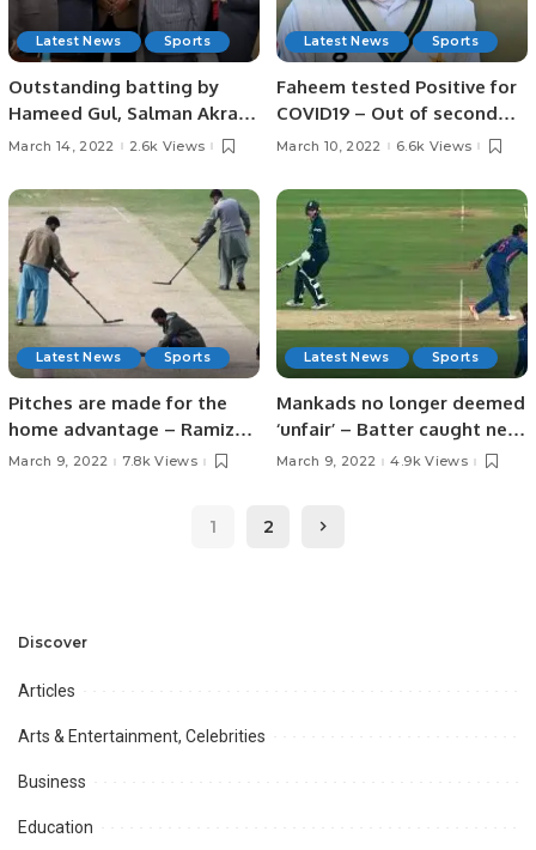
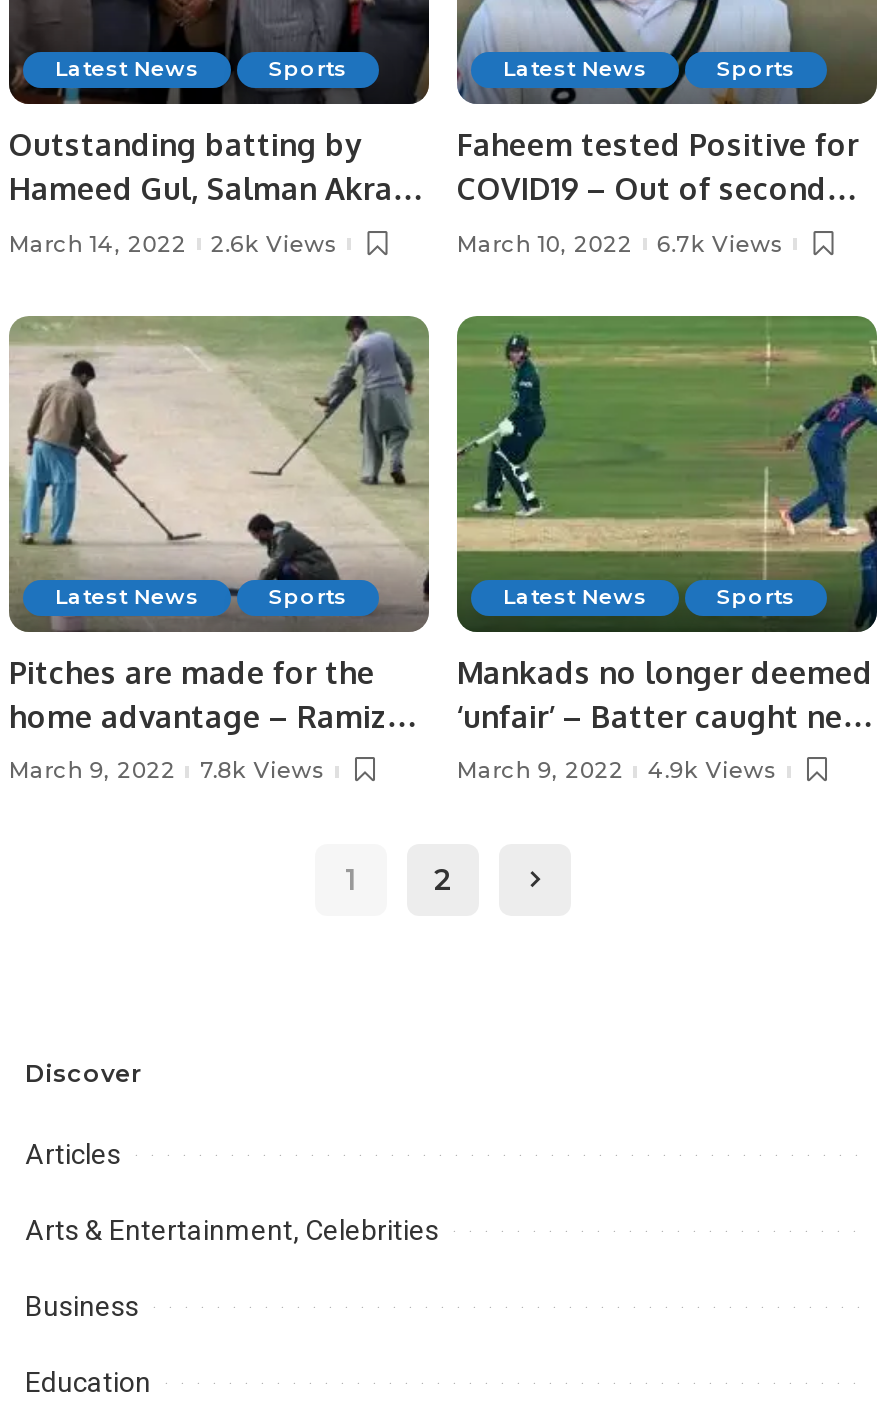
[396,137,472,154] 6.6k Views -> [657,229,784,257] 6.7k Views

